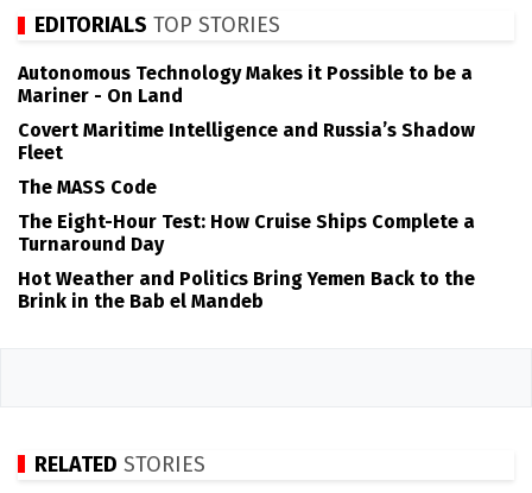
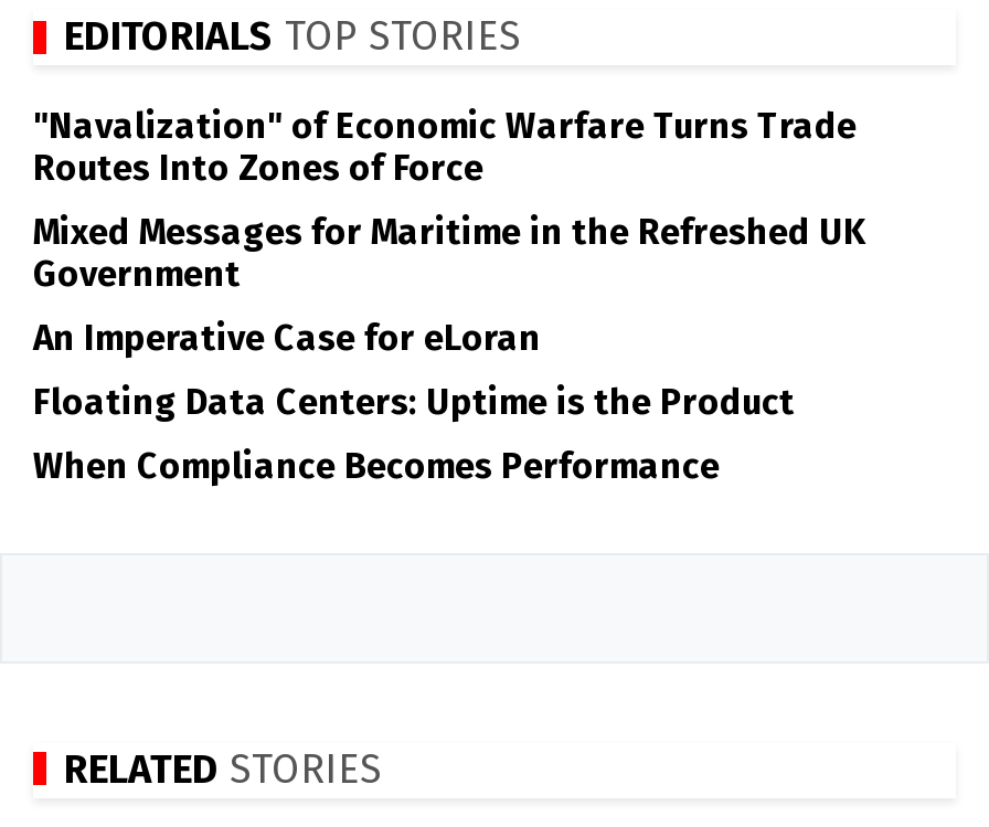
[18,61,473,106] Autonomous Technology Makes it Possible to be a | Mariner - On Land -> [33,104,857,188] "Navalization" of Economic Warfare Turns Trade | Routes Into Zones of Force
[18,118,475,163] Covert Maritime Intelligence and Russia’s Shadow | Fleet -> [33,210,865,294] Mixed Messages for Maritime in the Refreshed UK | Government
[18,175,157,198] The MASS Code -> [33,316,541,358] An Imperative Case for eLoran
[18,210,475,255] The Eight-Hour Test: How Cruise Ships Complete a | Turnaround Day -> [33,380,795,422] Floating Data Centers: Uptime is the Product
[18,267,475,312] Hot Weather and Politics Bring Yemen Back to the | Brink in the Bab el Mandeb -> [33,444,720,486] When Compliance Becomes Performance

